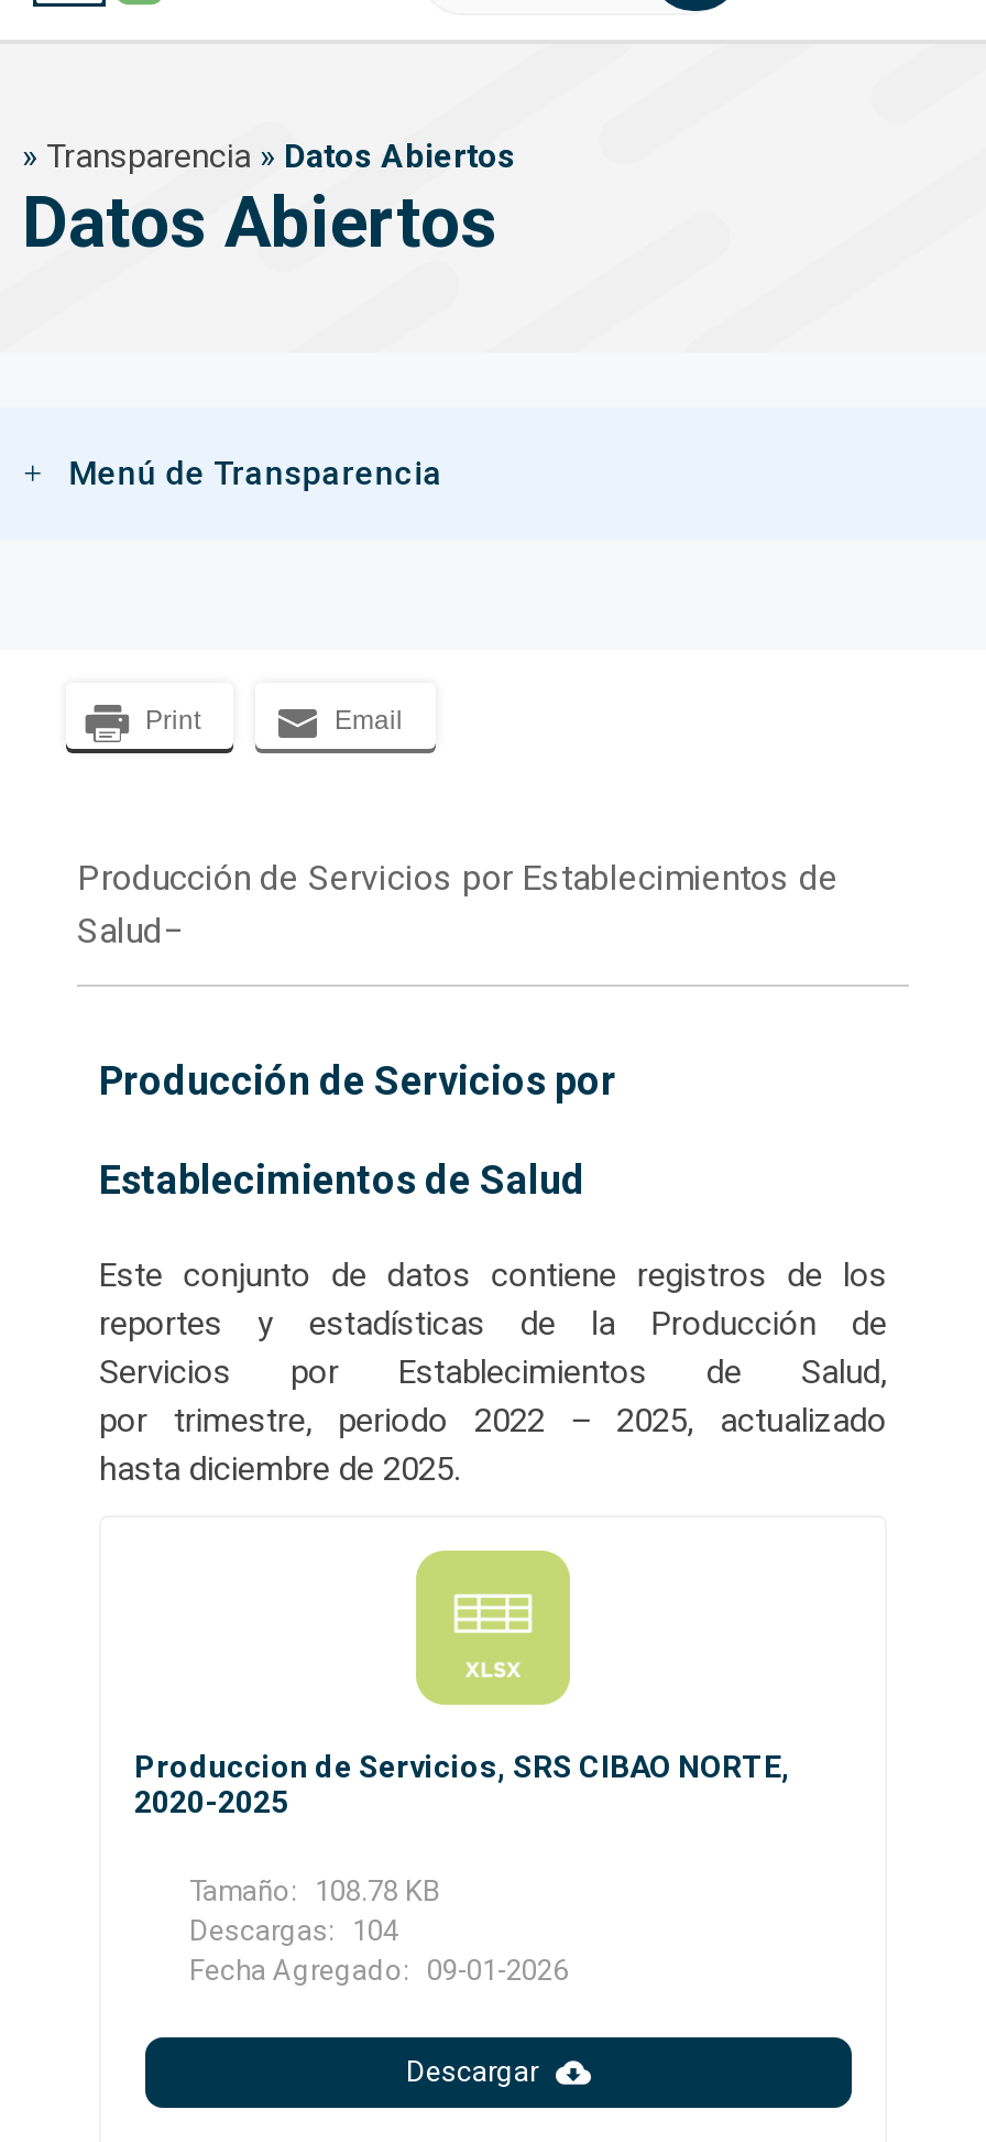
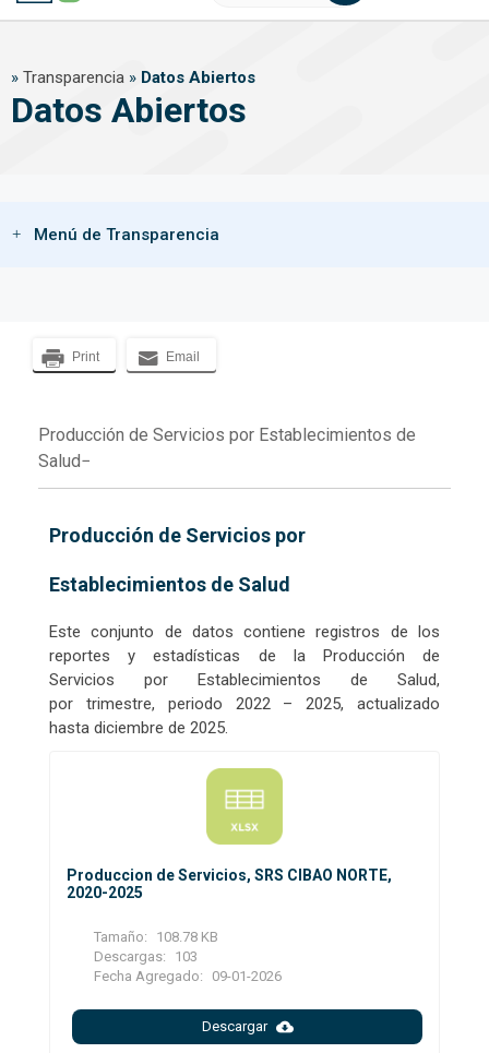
[189,1914,398,1947] Descargas: 104 -> [94,948,198,965] Descargas: 103

